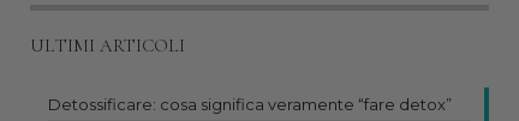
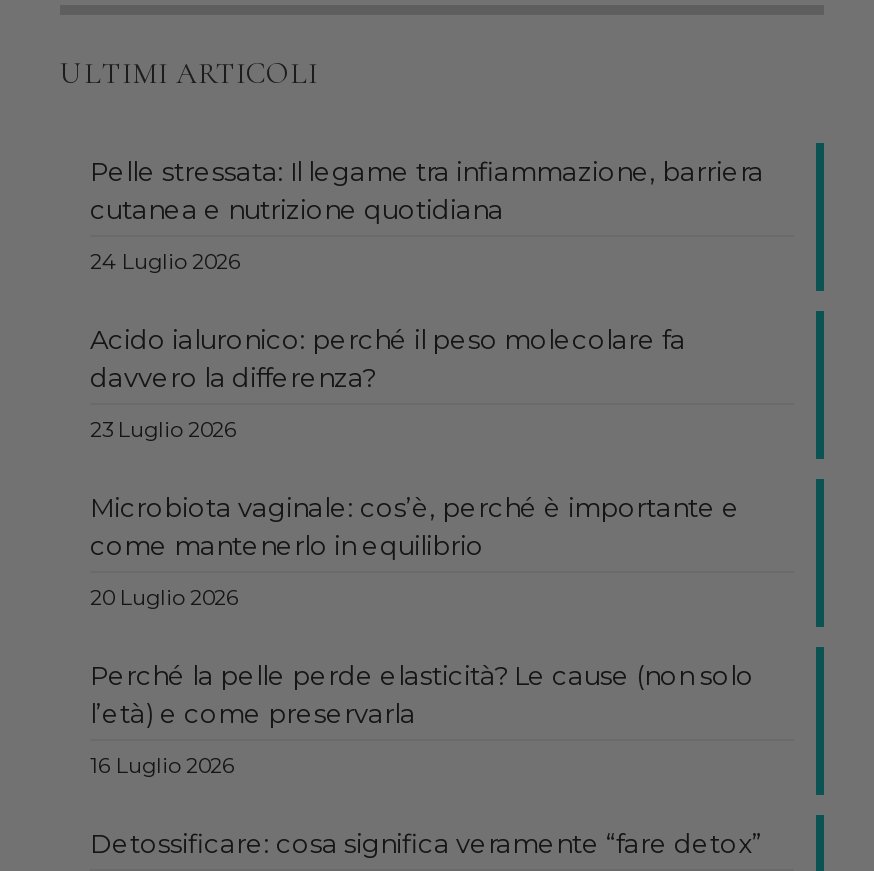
none -> [90,155,764,779] Pelle stressata: Il legame tra infiammazione, barriera | cutanea e nutrizione quotidiana | 24 Luglio 2026 | Acido ialuronico: perché il peso molecolare fa | davvero la differenza? | 23 Luglio 2026 | Microbiota vaginale: cos’è, perché è importante e | come mantenerlo in equilibrio | 20 Luglio 2026 | Perché la pelle perde elasticità? Le cause (non solo | l’età) e come preservarla | 16 Luglio 2026

